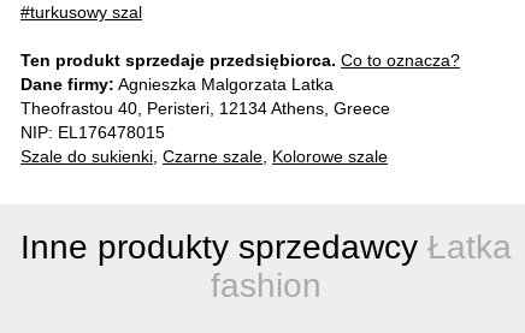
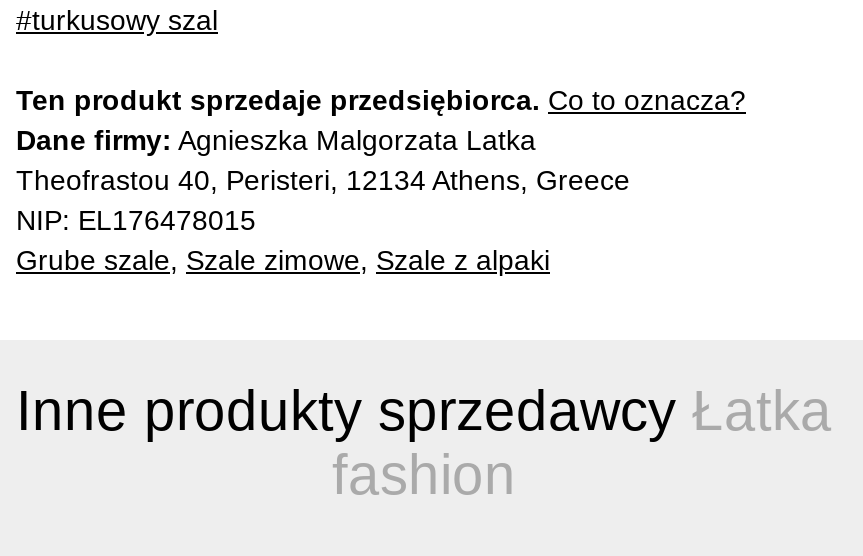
[20,147,388,166] Szale do sukienki, Czarne szale, Kolorowe szale -> [16,244,550,276] Grube szale, Szale zimowe, Szale z alpaki

